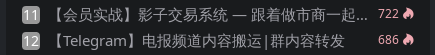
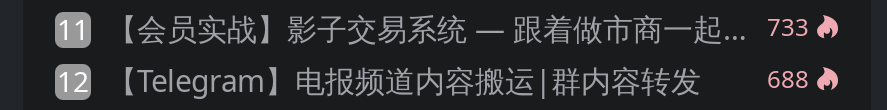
[378,5,399,22] 722 -> [767,10,809,44] 733
[378,31,399,48] 686 -> [767,62,809,96] 688

